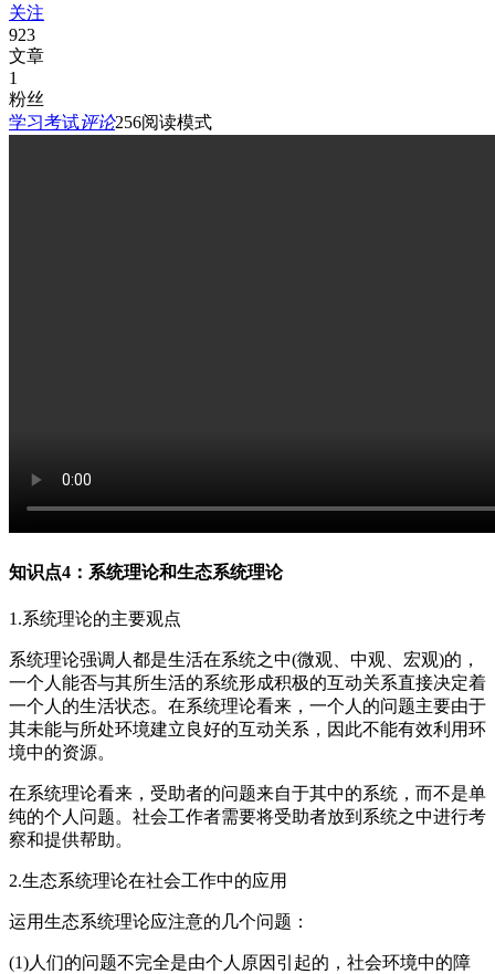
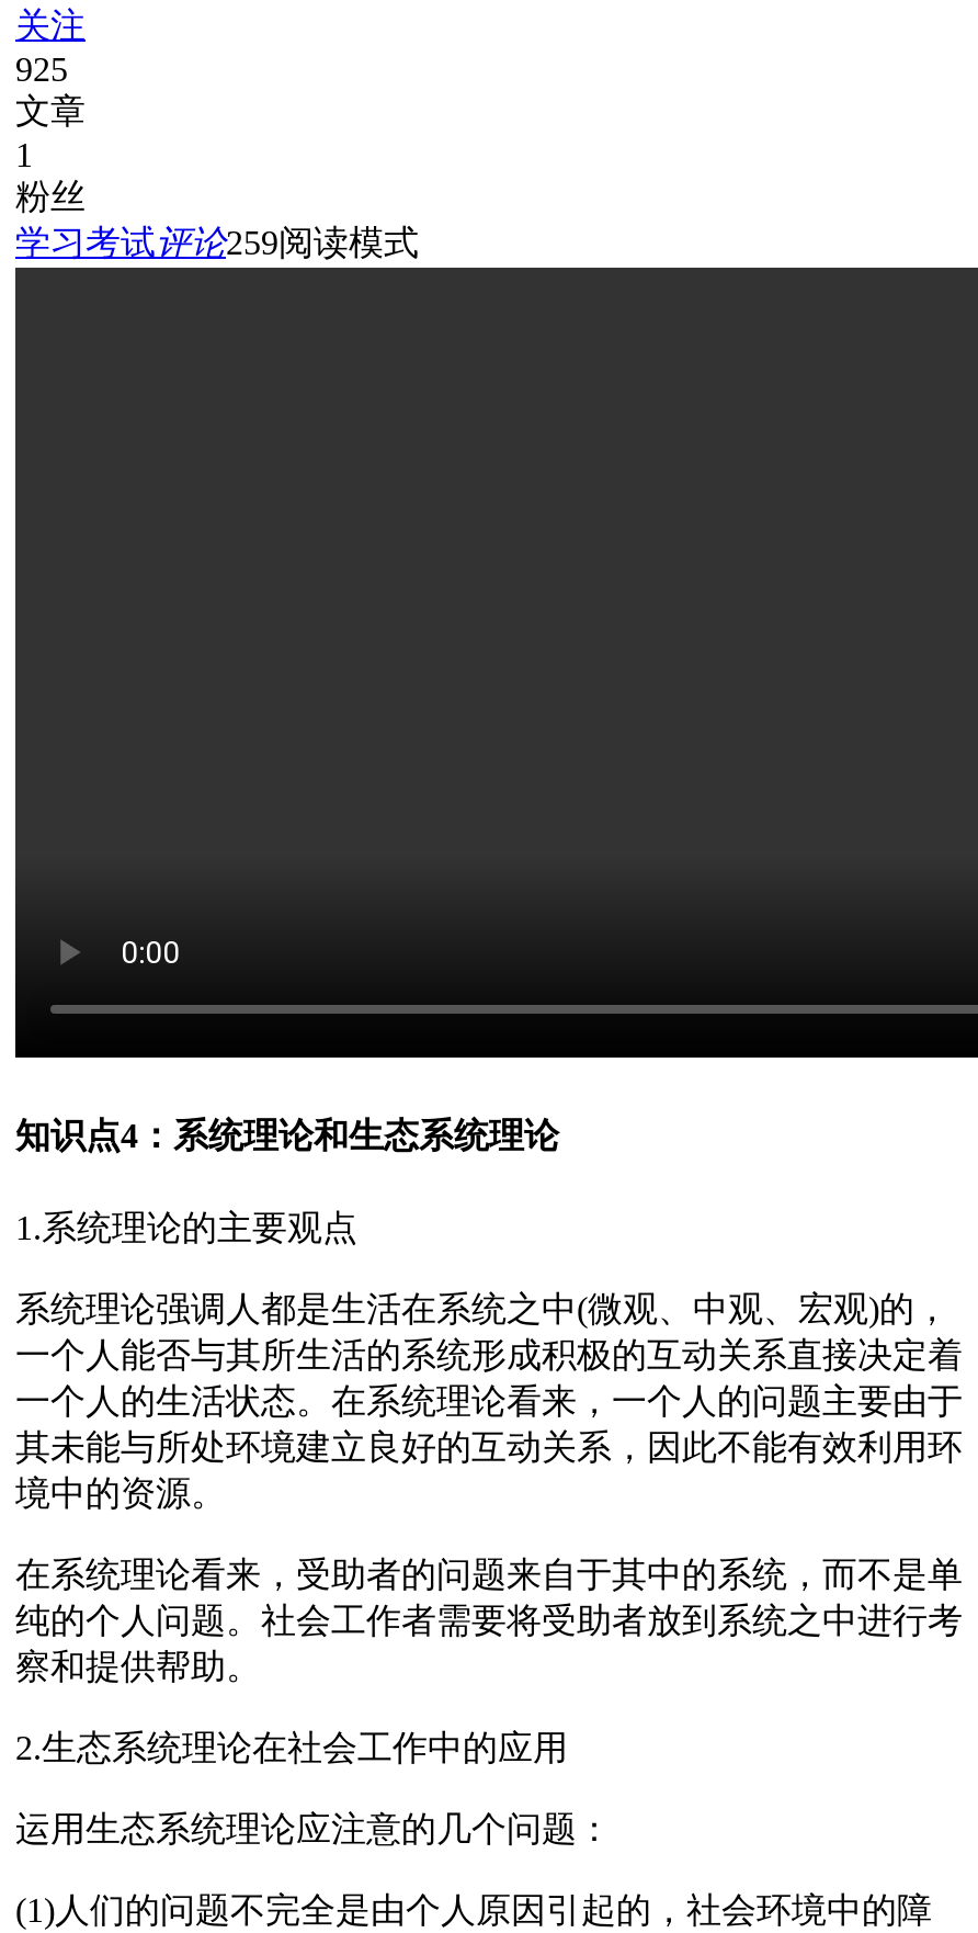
[9,26,35,44] 923 -> [15,51,68,88] 925
[9,113,212,132] 学习考试评论256阅读模式 -> [15,224,419,262] 学习考试评论259阅读模式

